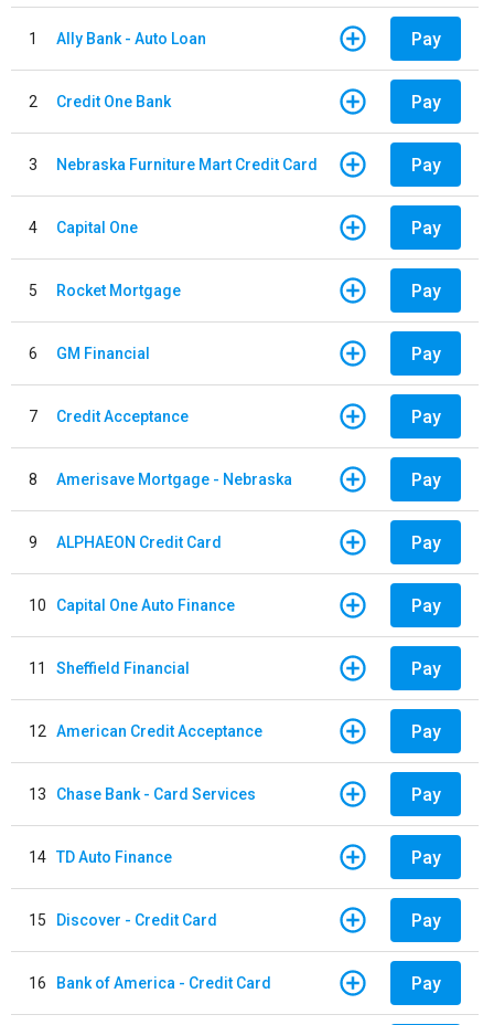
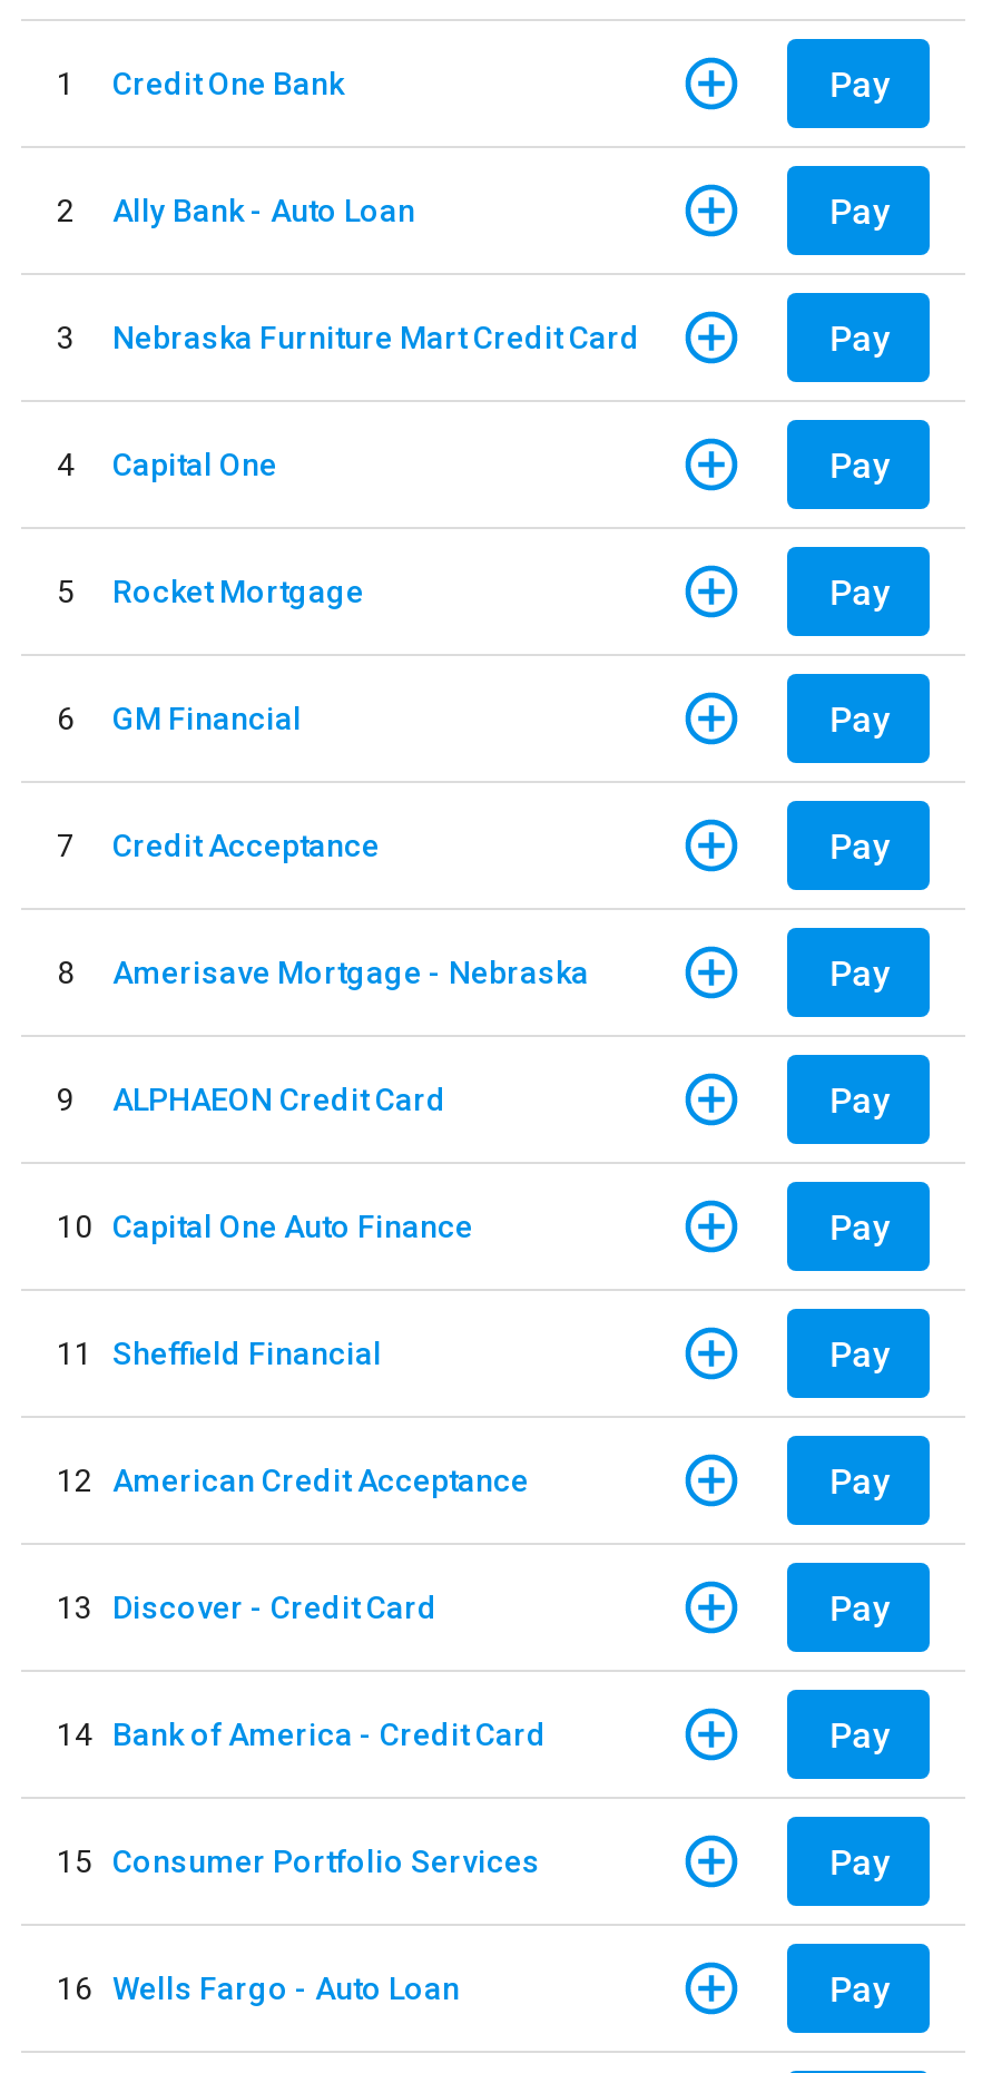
moved [56,29,206,47] -> [112,192,415,227]: Ally Bank - Auto Loan
moved [56,92,171,110] -> [112,65,344,100]: Credit One Bank
[29,785,256,802] 13 Chase Bank - Card Services -> [57,1588,438,1624] 13 Discover - Credit Card
[29,848,172,865] 14 TD Auto Finance -> [57,1715,547,1751] 14 Bank of America - Credit Card
[29,911,217,928] 15 Discover - Credit Card -> [57,1842,540,1878] 15 Consumer Portfolio Services
[29,974,271,991] 16 Bank of America - Credit Card -> [57,1969,460,2005] 16 Wells Fargo - Auto Loan

